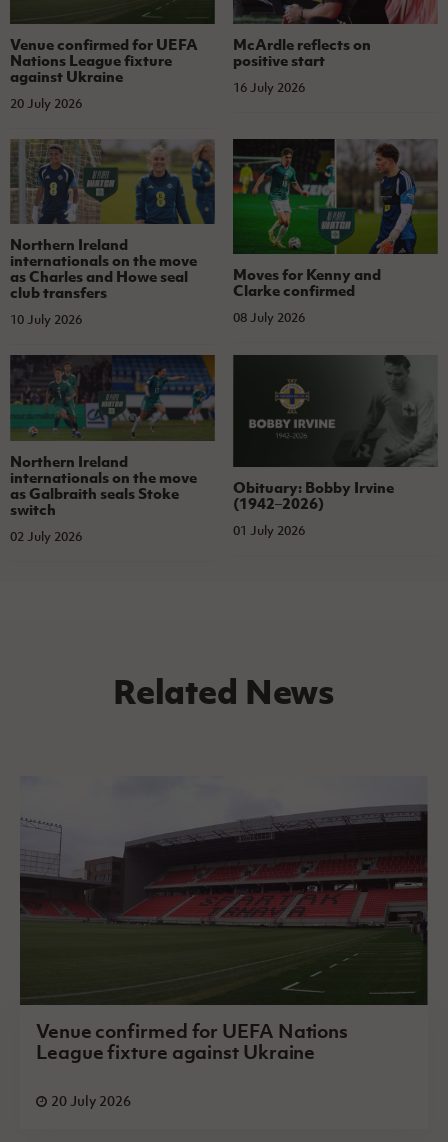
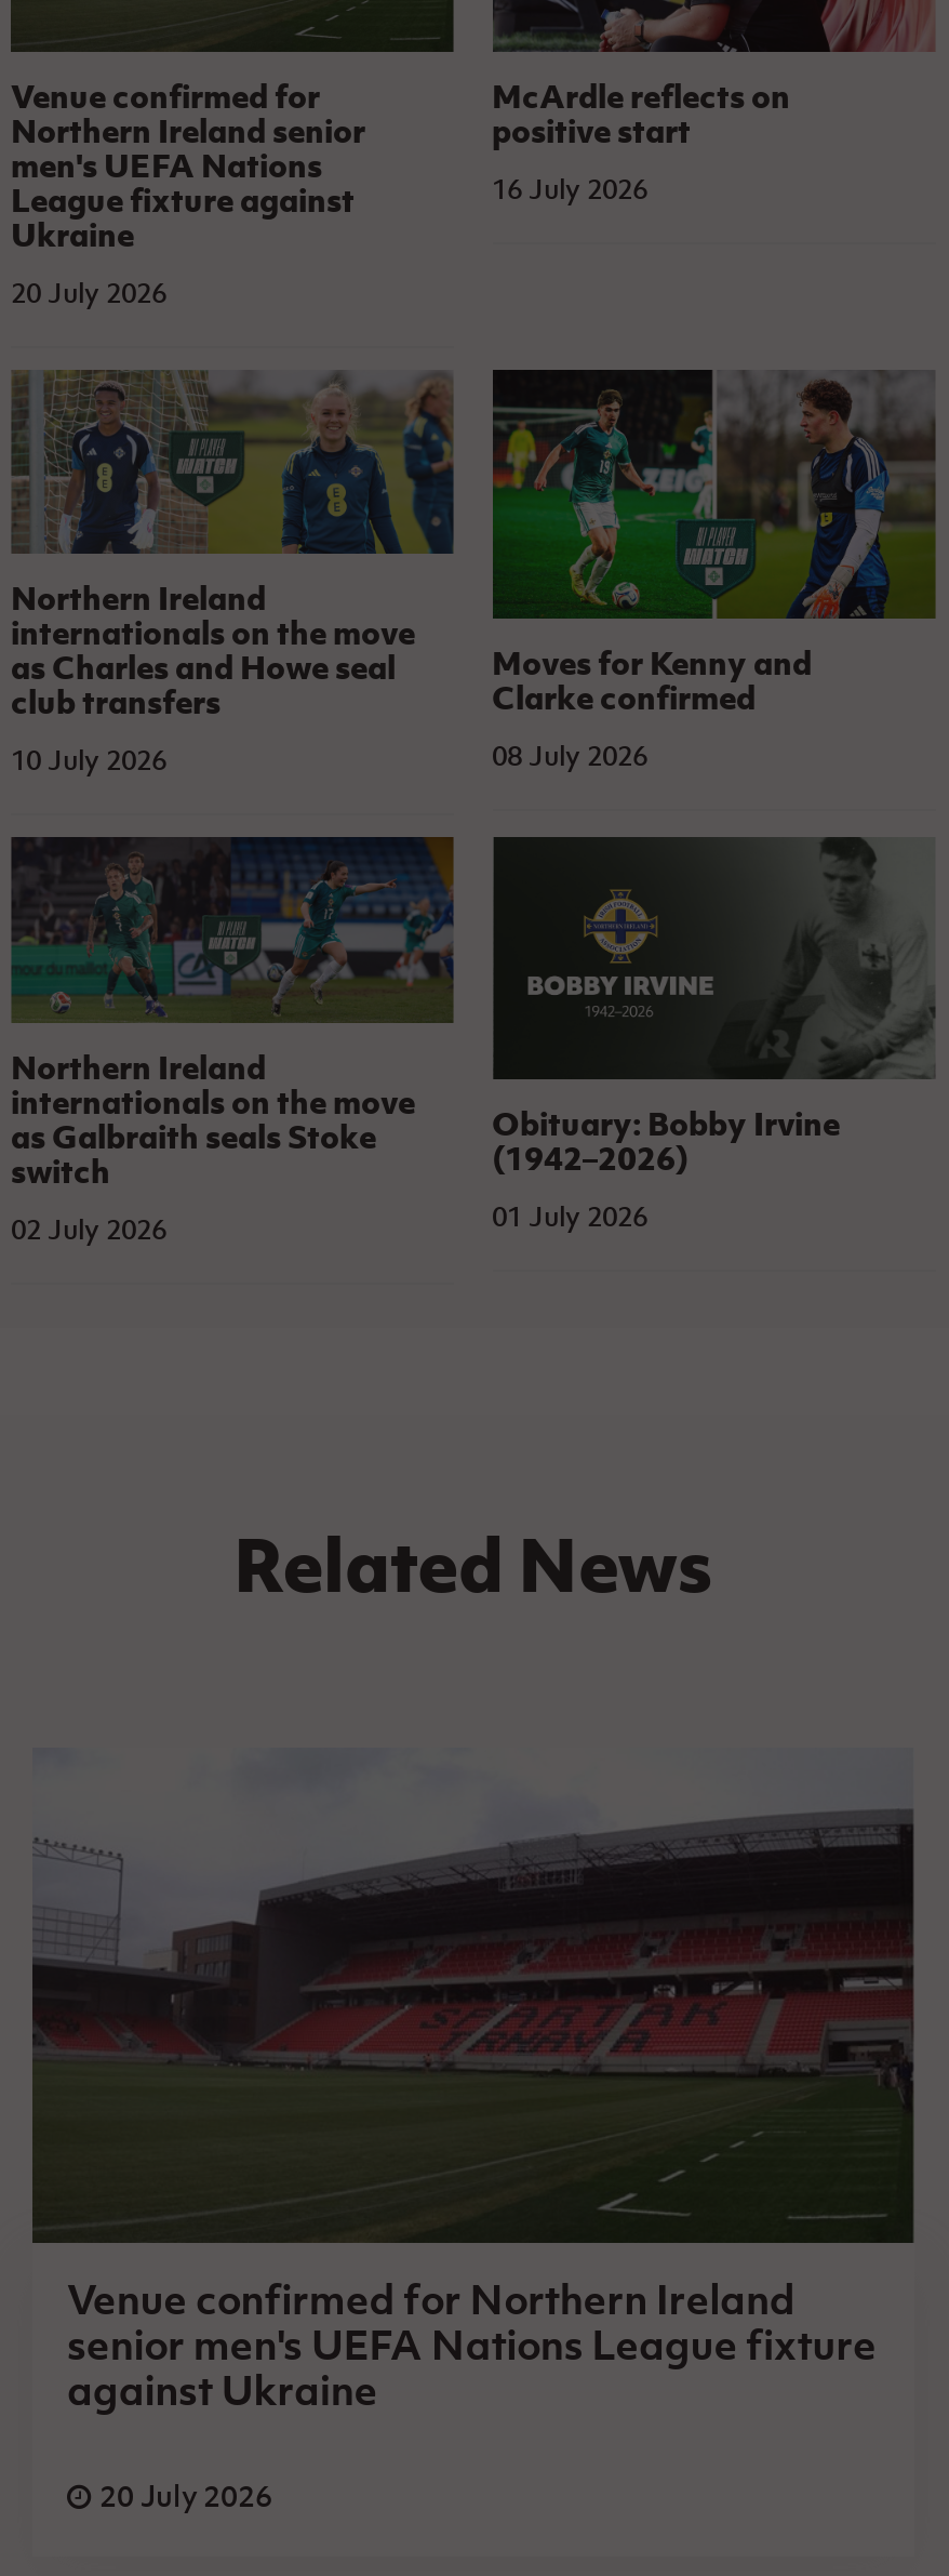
[10,34,198,70] Venue confirmed for UEFA | Nations League fixture -> [11,73,365,255] Venue confirmed for | Northern Ireland senior | men's UEFA Nations | League fixture against | Ukraine
moved [10,66,123,86] -> [67,2365,378,2417]: against Ukraine
[36,1019,348,1064] Venue confirmed for UEFA Nations | League fixture against Ukraine -> [67,2274,876,2371] Venue confirmed for Northern Ireland | senior men's UEFA Nations League fixture

